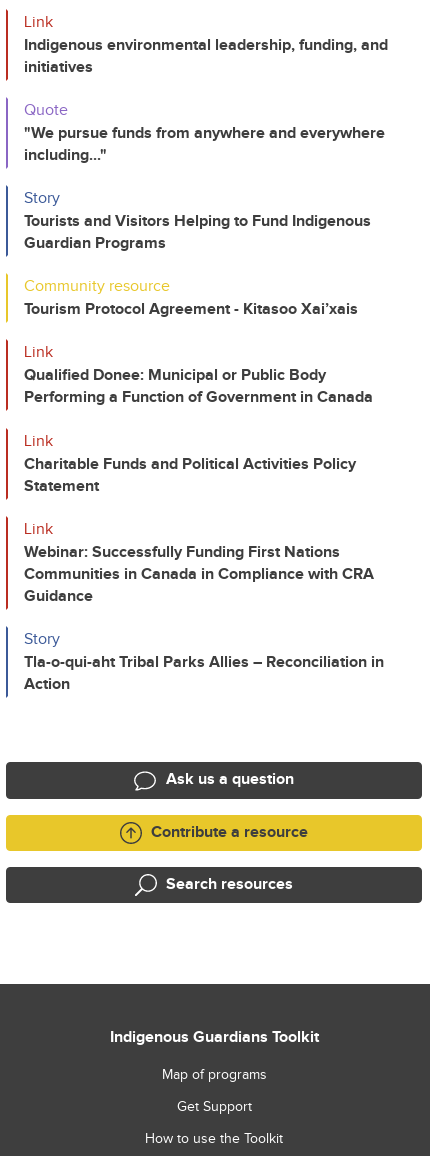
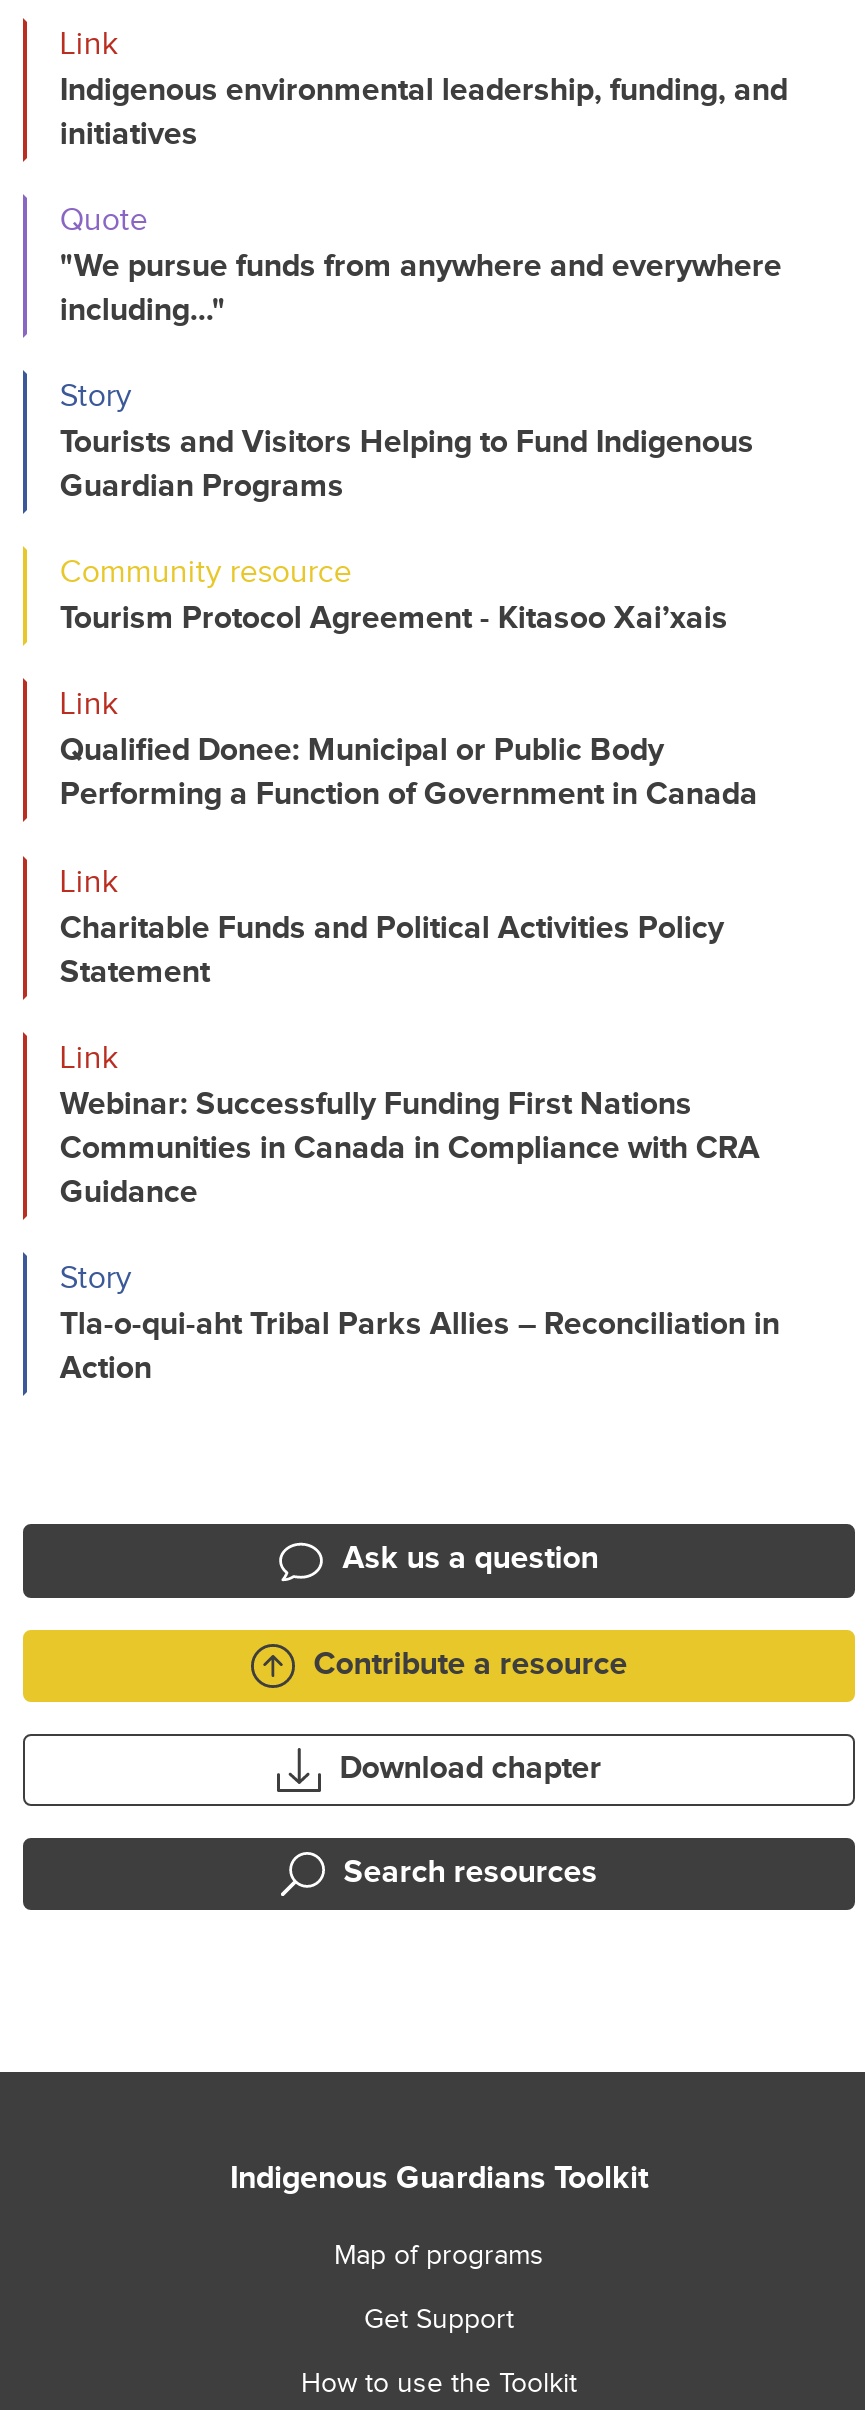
none -> [339,1750,601,1788] Download chapter

